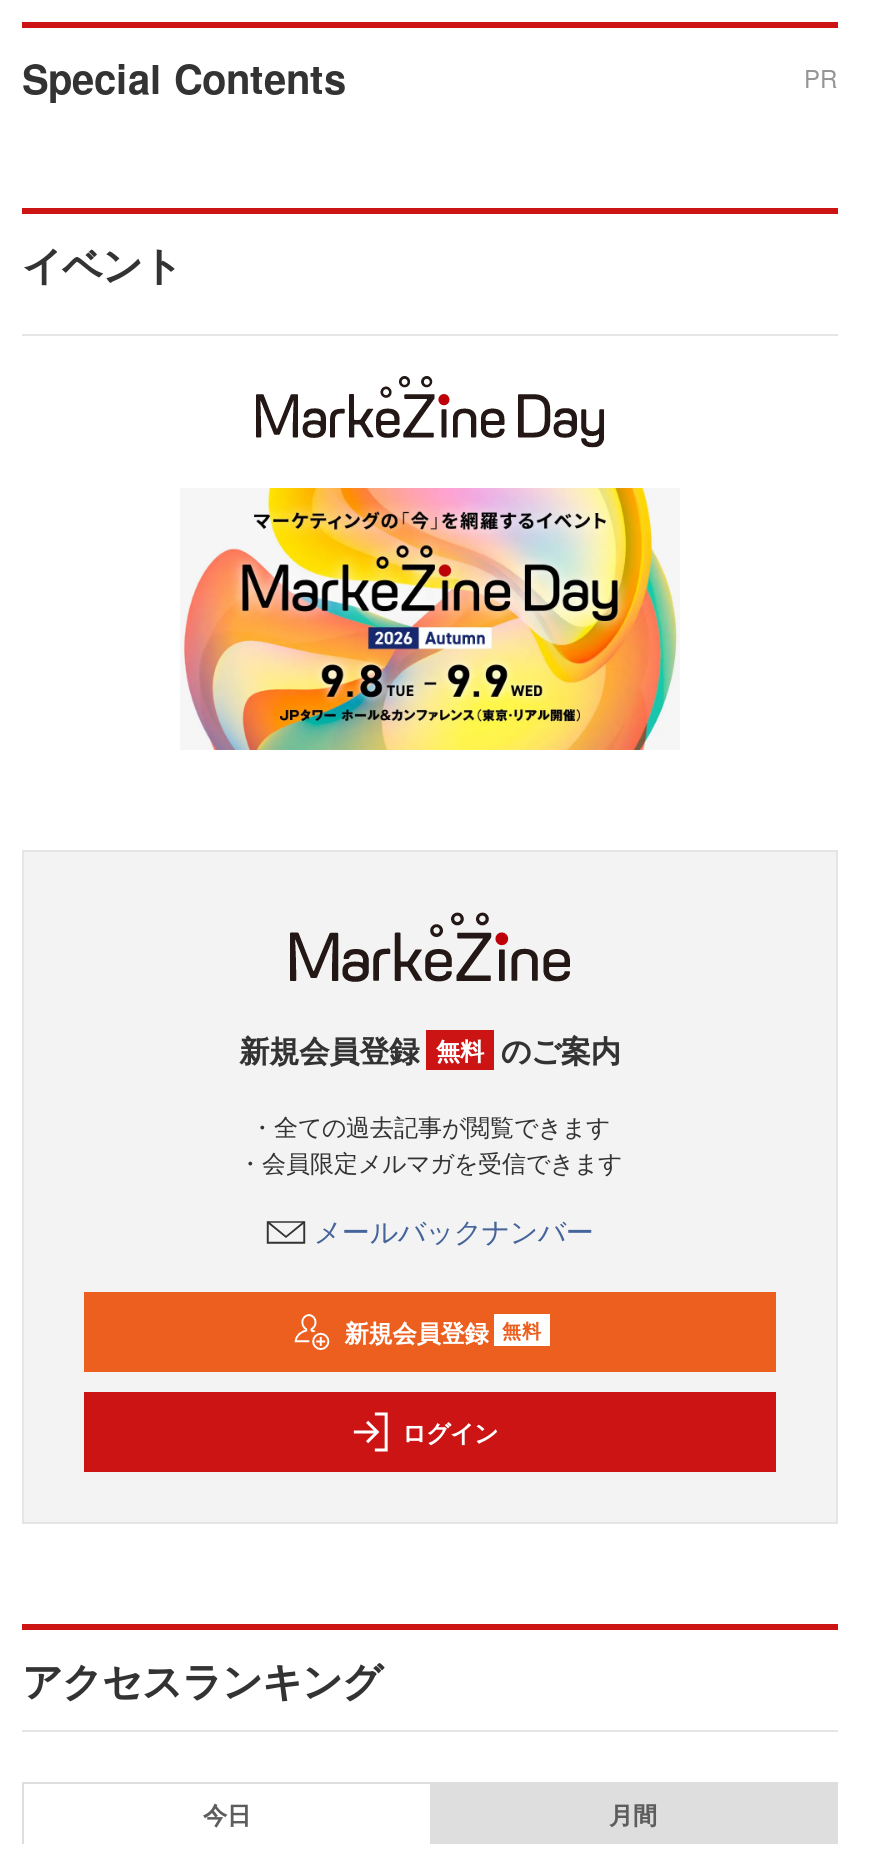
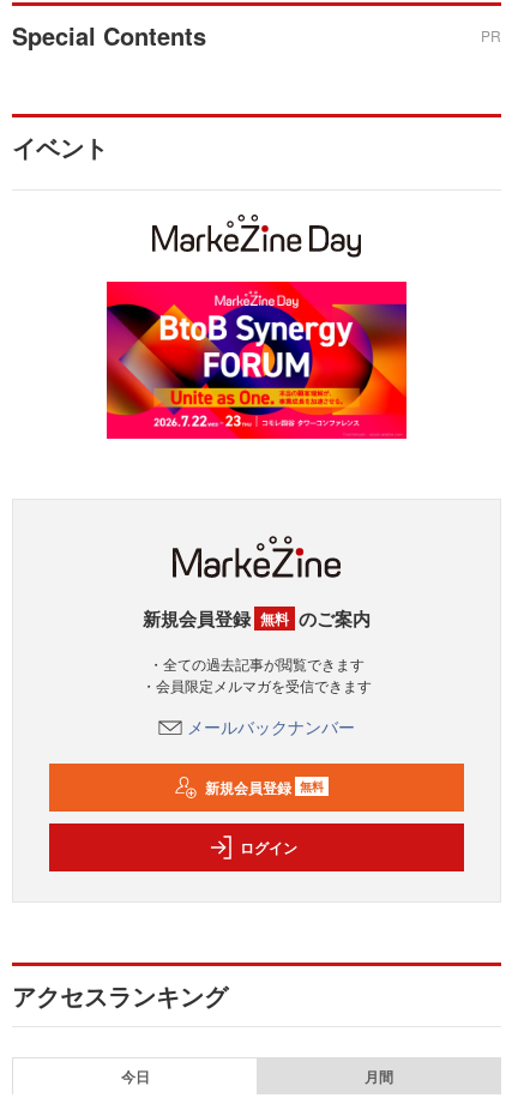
[180,486,680,752] [image] -> [106,280,408,440] [image]

